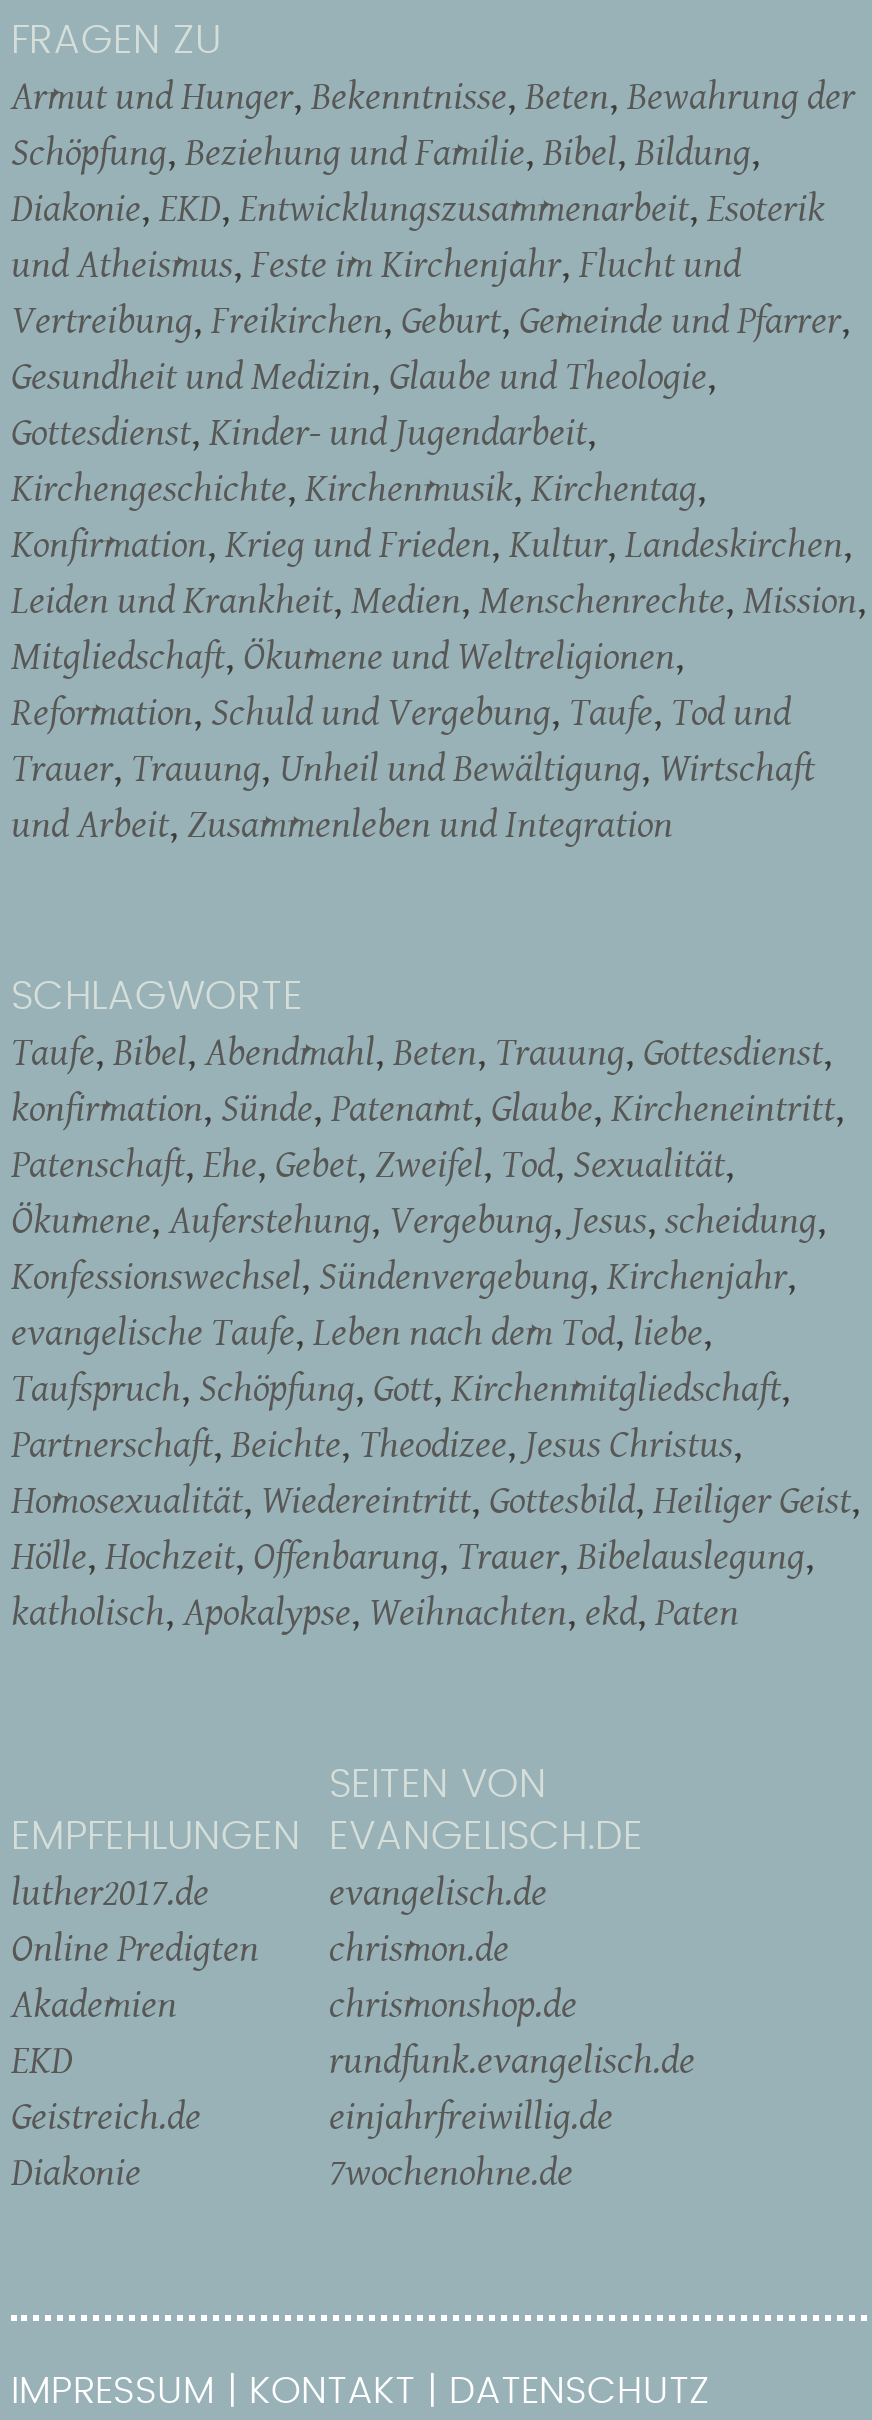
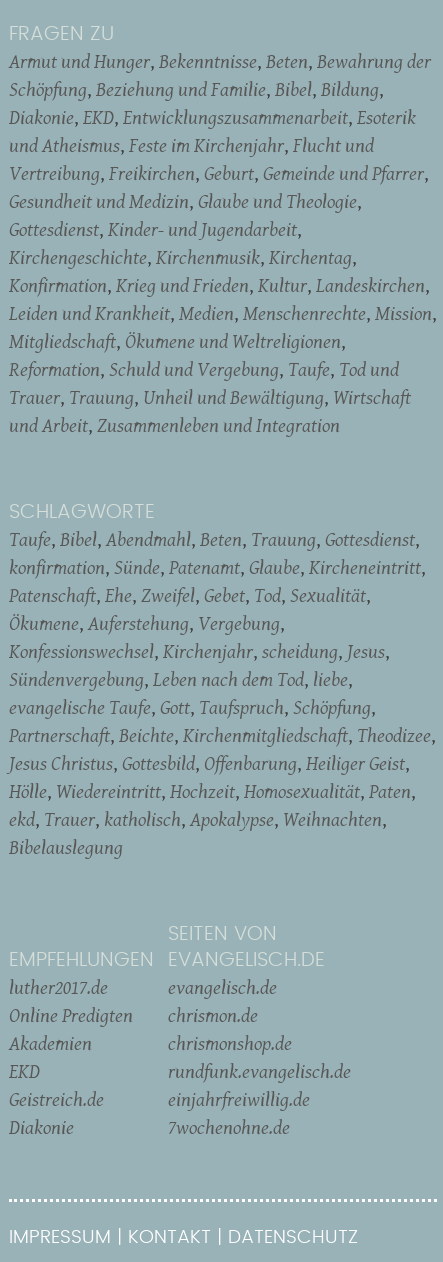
[11,1135,851,1639] Patenschaft Ehe Gebet Zweifel Tod Sexualität | Ökumene Auferstehung Vergebung Jesus scheidung | Konfessionswechsel Sündenvergebung Kirchenjahr | evangelische Taufe Leben nach dem Tod liebe | Taufspruch Schöpfung Gott Kirchenmitgliedschaft | Partnerschaft Beichte Theodizee Jesus Christus | Homosexualität Wiedereintritt Gottesbild Heiliger Geist | Hölle Hochzeit Offenbarung Trauer Bibelauslegung | katholisch Apokalypse Weihnachten ekd Paten -> [9,581,431,861] Patenschaft Ehe Zweifel Gebet Tod Sexualität | Ökumene Auferstehung Vergebung | Konfessionswechsel Kirchenjahr scheidung Jesus | Sündenvergebung Leben nach dem Tod liebe | evangelische Taufe Gott Taufspruch Schöpfung | Partnerschaft Beichte Kirchenmitgliedschaft Theodizee | Jesus Christus Gottesbild Offenbarung Heiliger Geist | Hölle Wiedereintritt Hochzeit Homosexualität Paten | ekd Trauer katholisch Apokalypse Weihnachten | Bibelauslegung

